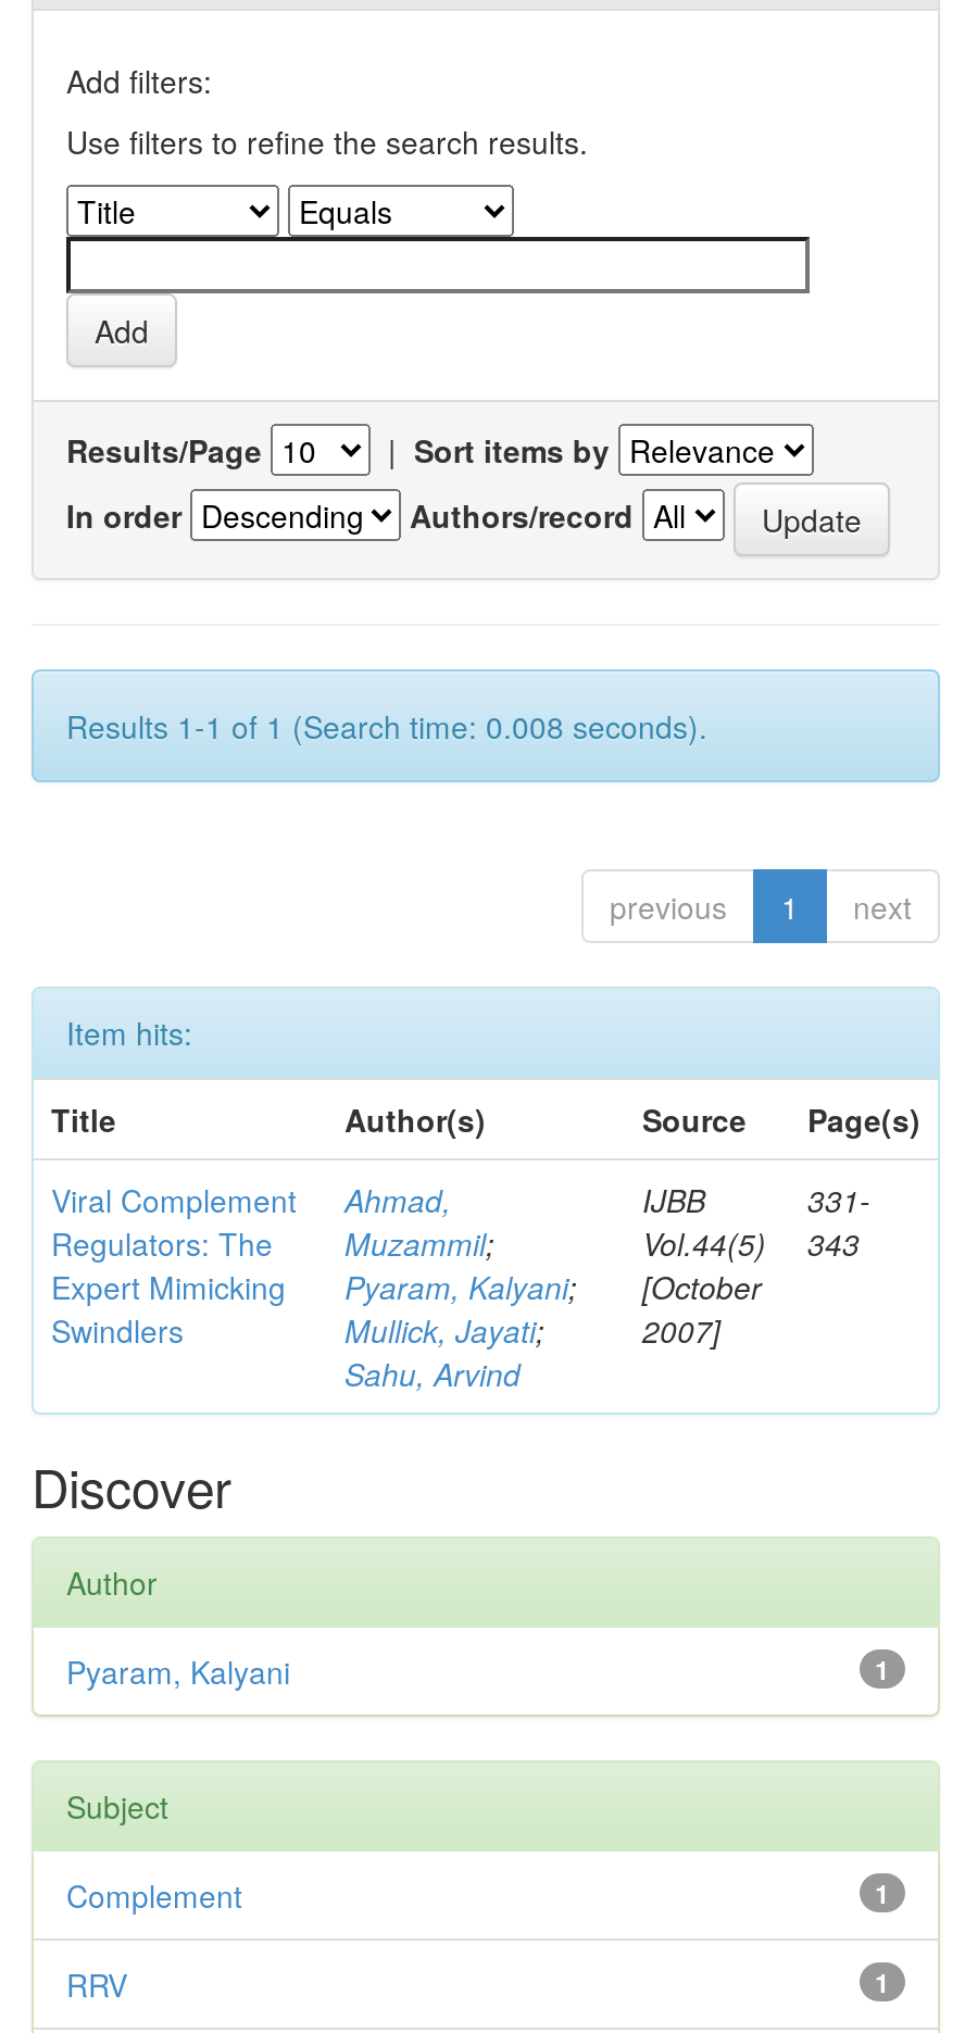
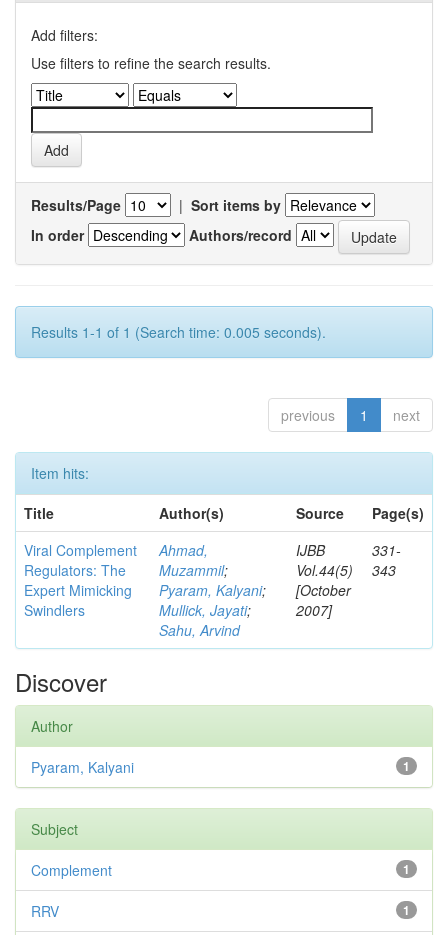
[66,704,707,748] Results 1-1 of 1 (Search time: 0.008 seconds). -> [31,322,326,342] Results 1-1 of 1 (Search time: 0.005 seconds).

